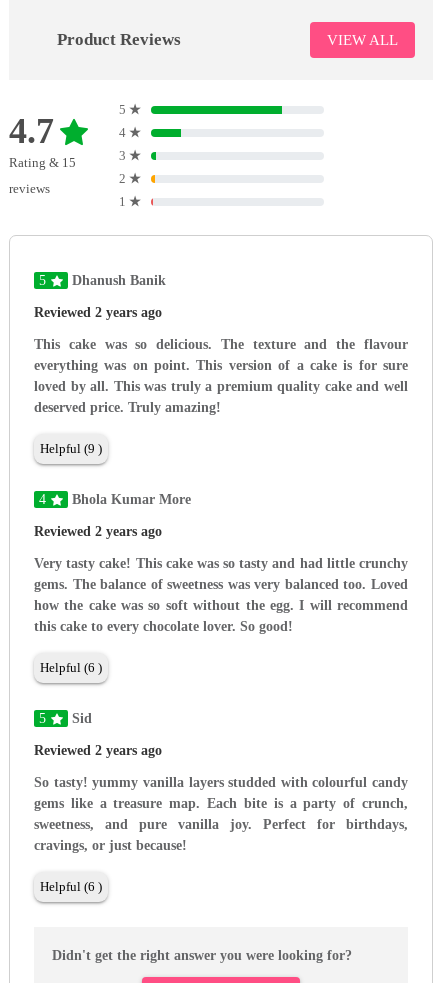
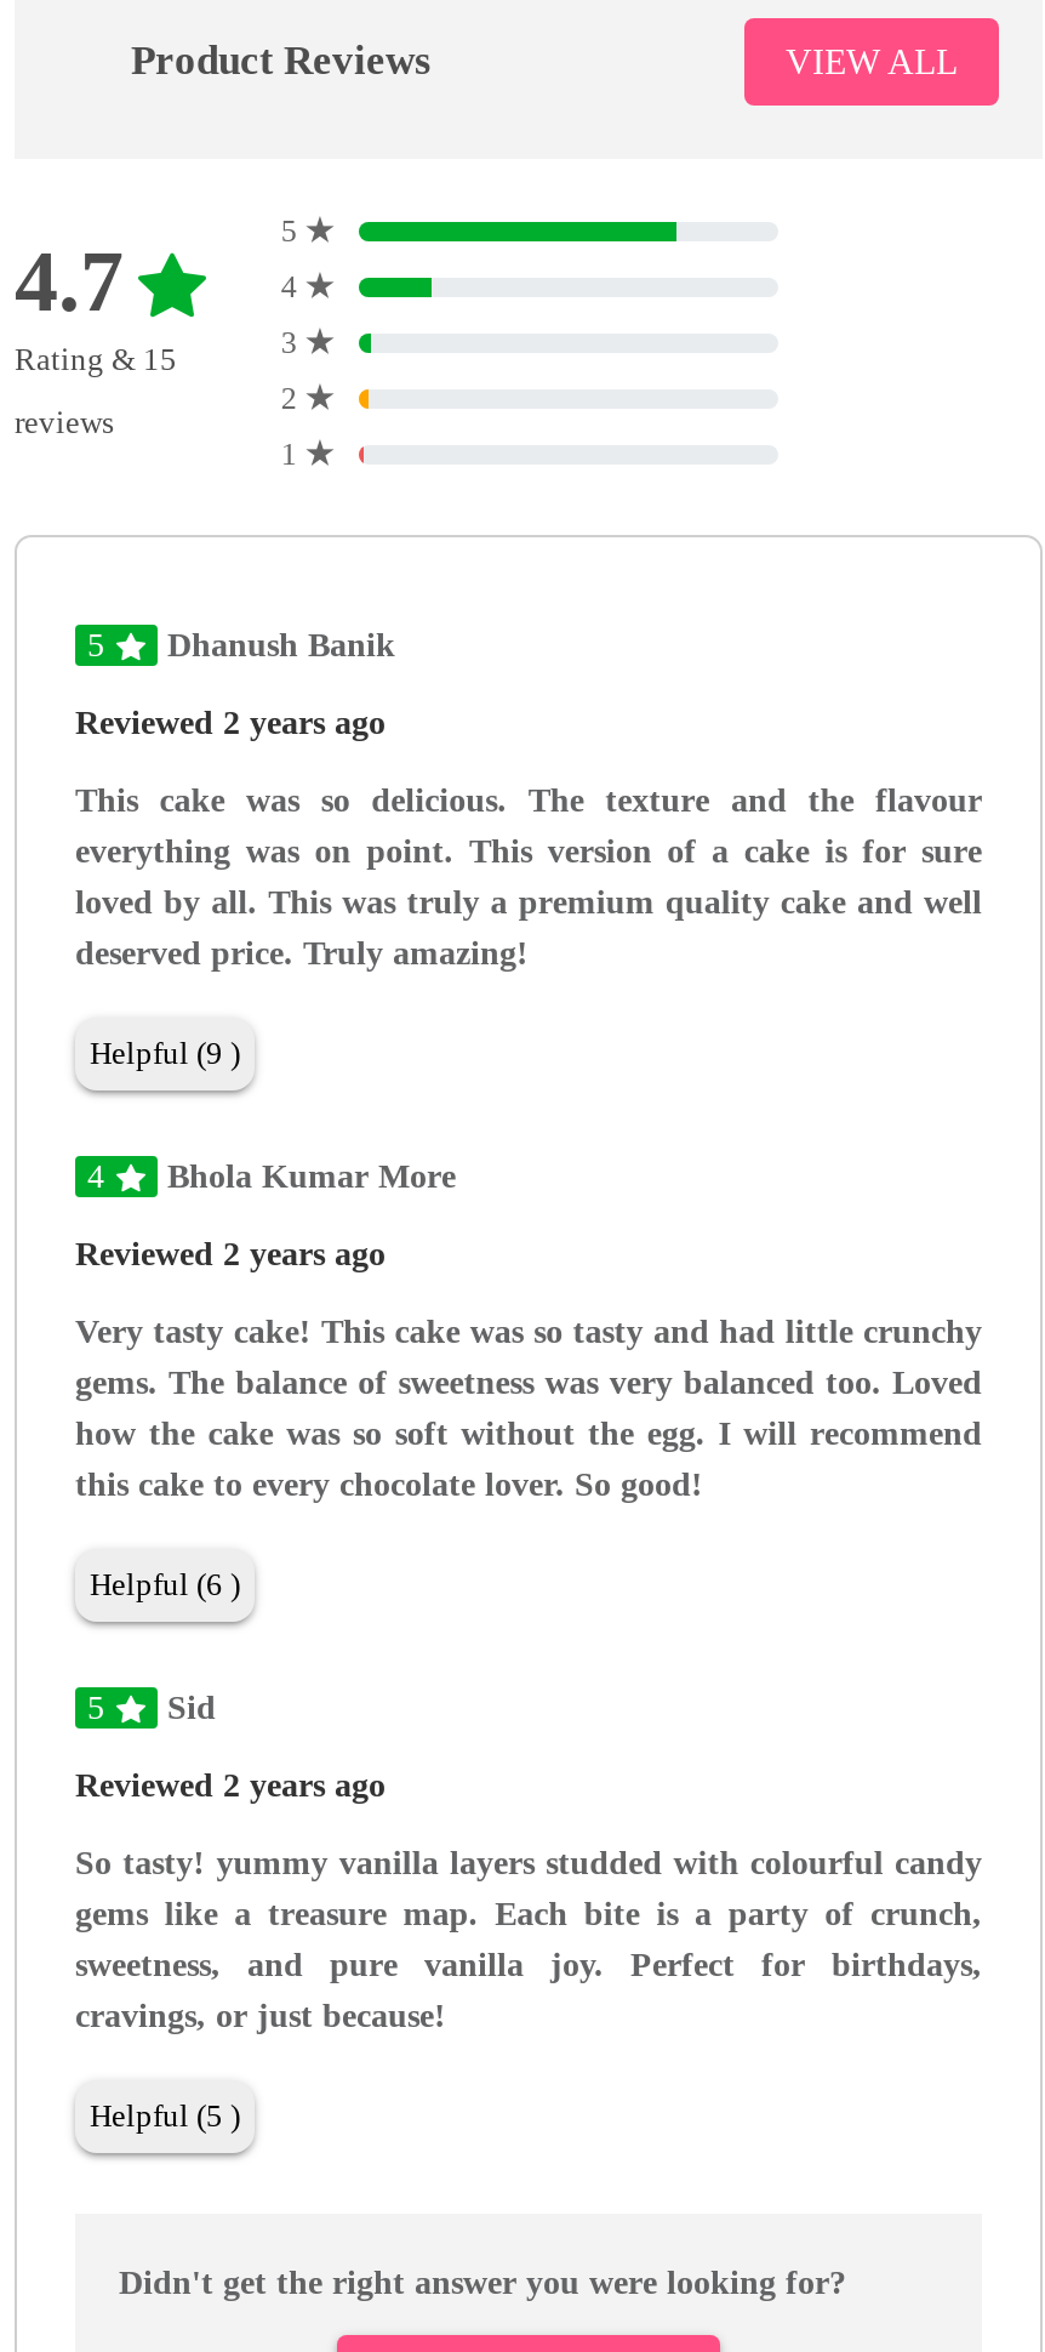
[40,879,102,894] Helpful (6 ) -> [90,2098,240,2134] Helpful (5 )

